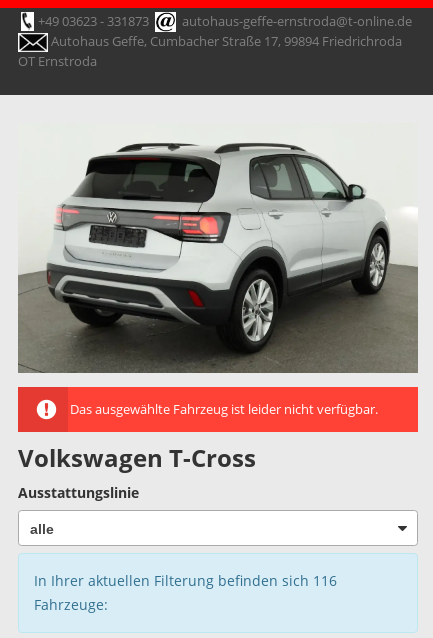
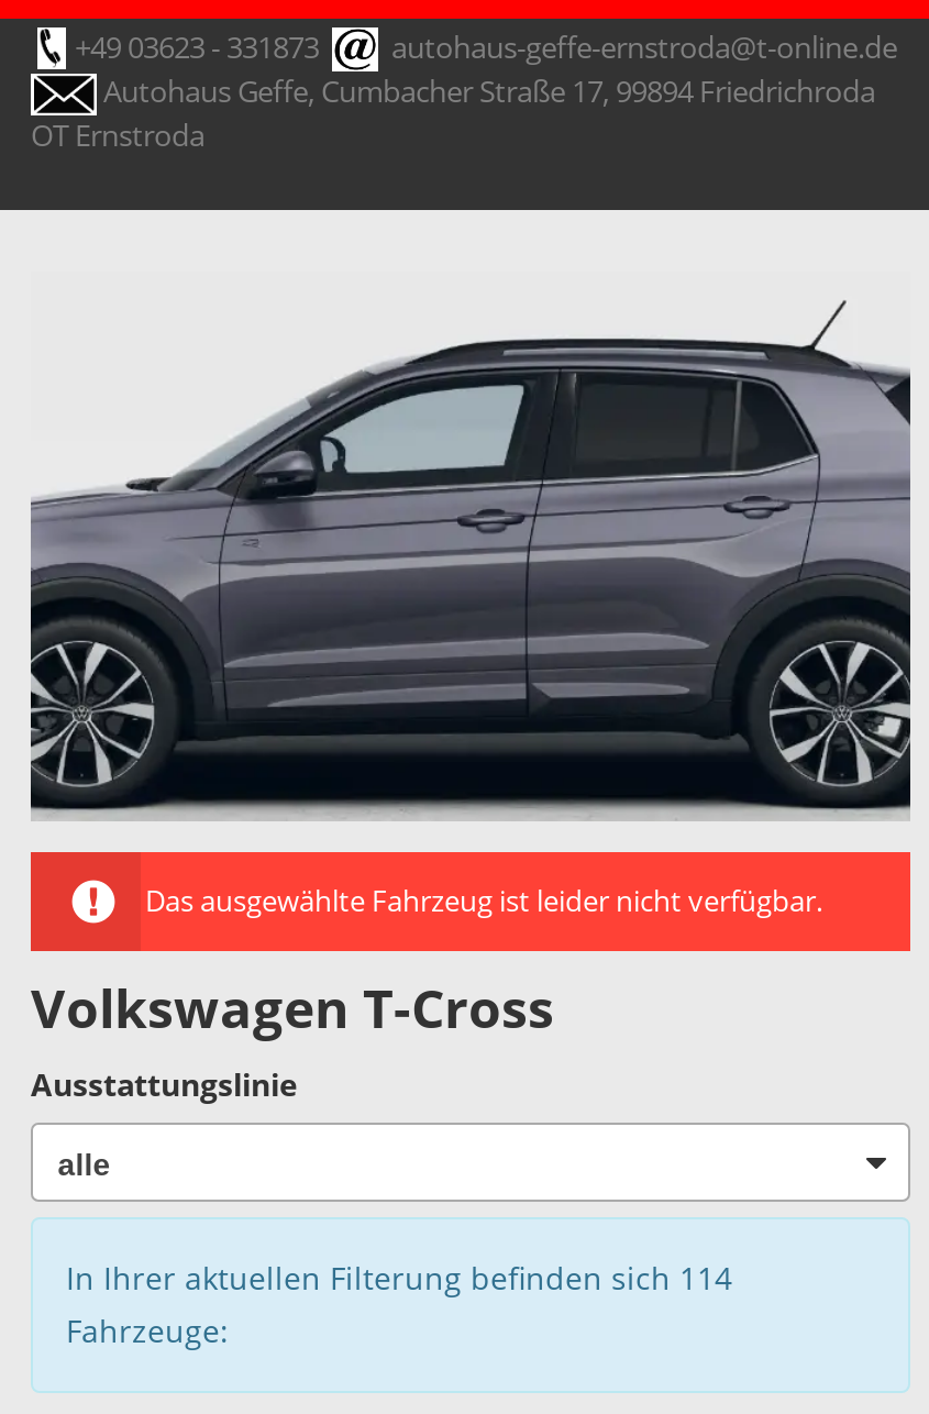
[18,137,418,373] [image] -> [29,300,913,819] [image]
[34,571,337,590] In Ihrer aktuellen Filterung befinden sich 116 -> [66,1256,732,1298] In Ihrer aktuellen Filterung befinden sich 114

